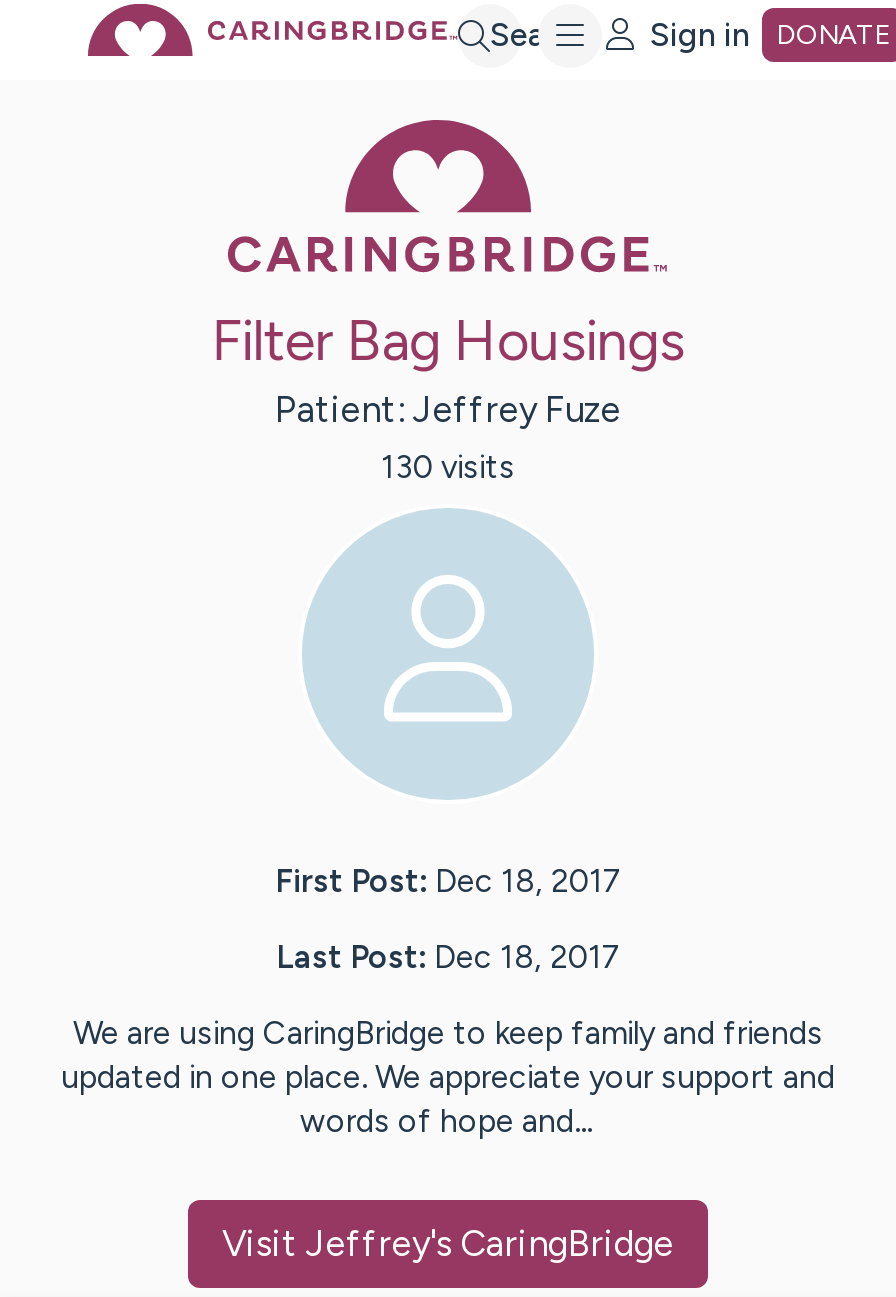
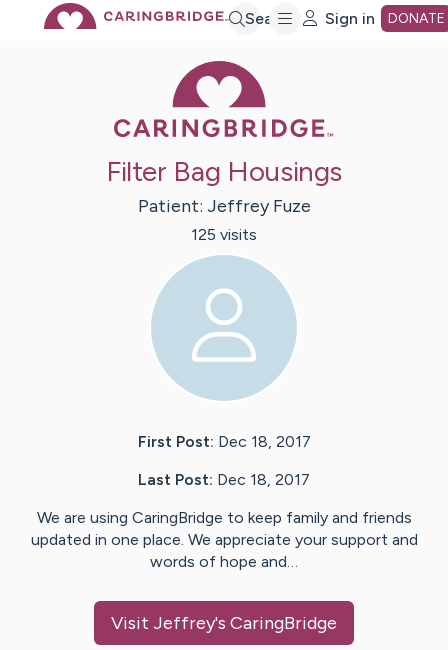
[381,449,515,487] 130 visits -> [191,225,257,244] 125 visits

